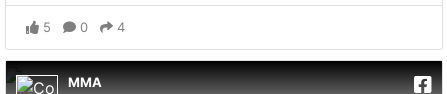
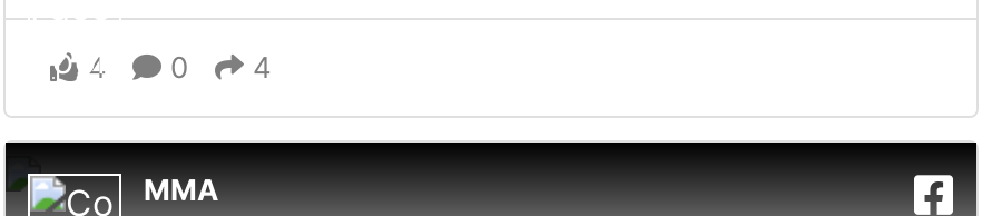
[39,19,125,35] 5 0 4 -> [79,49,271,85] 4 0 4

